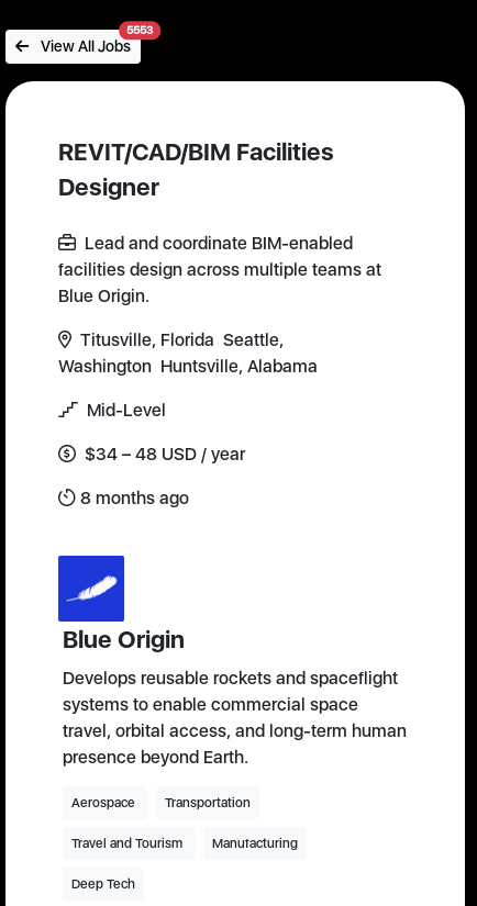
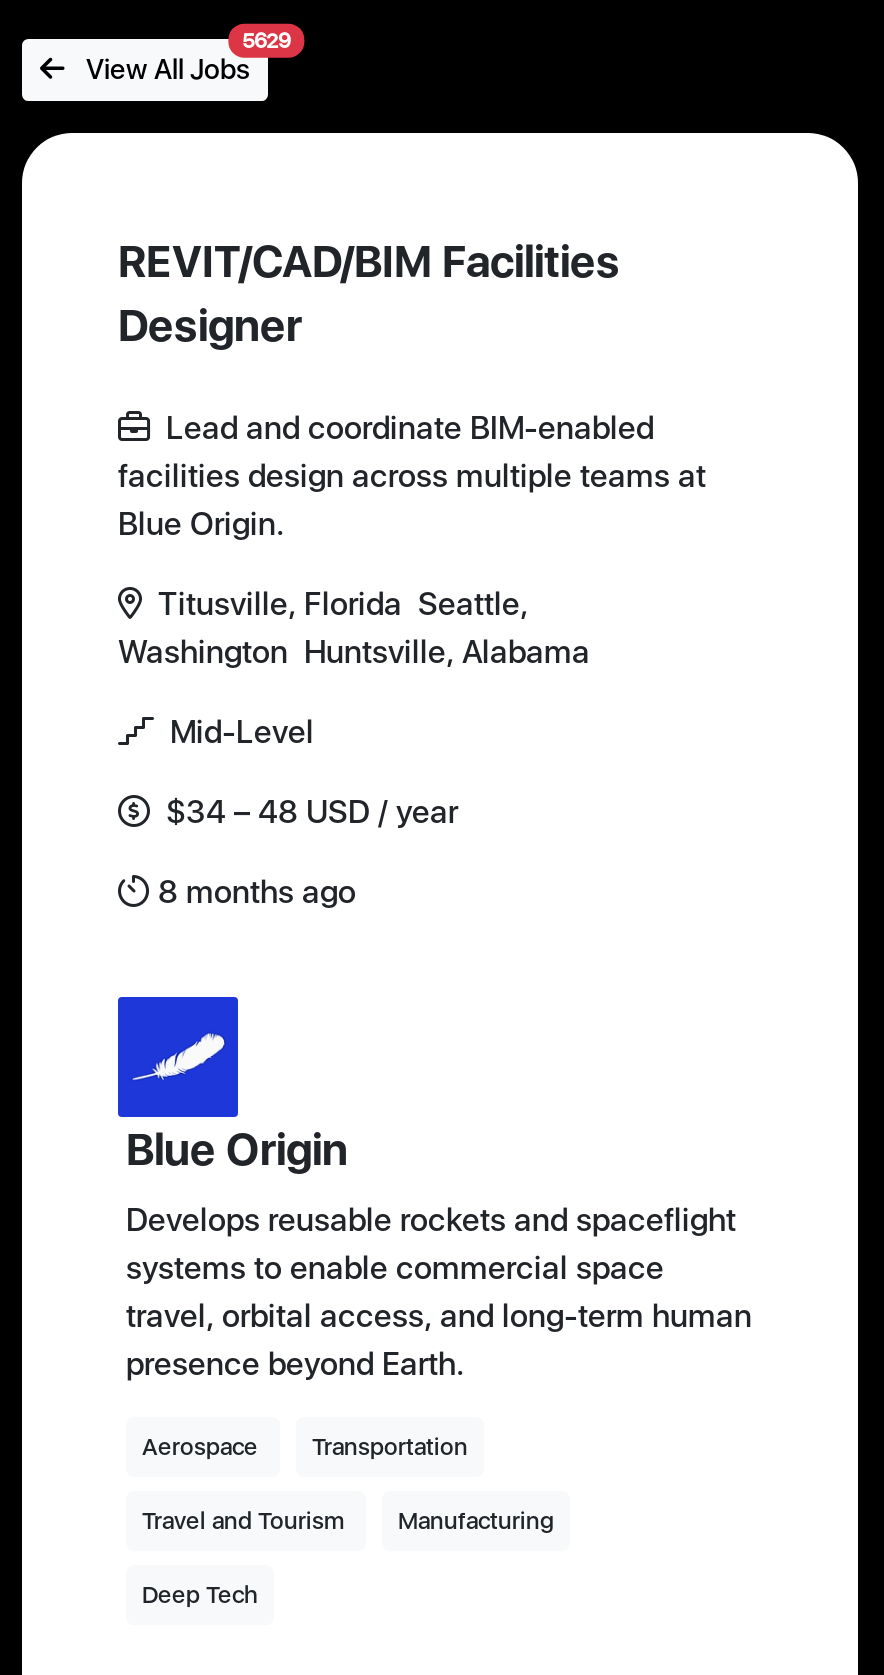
[126,23,153,37] 5553 -> [242,27,290,53] 5629

